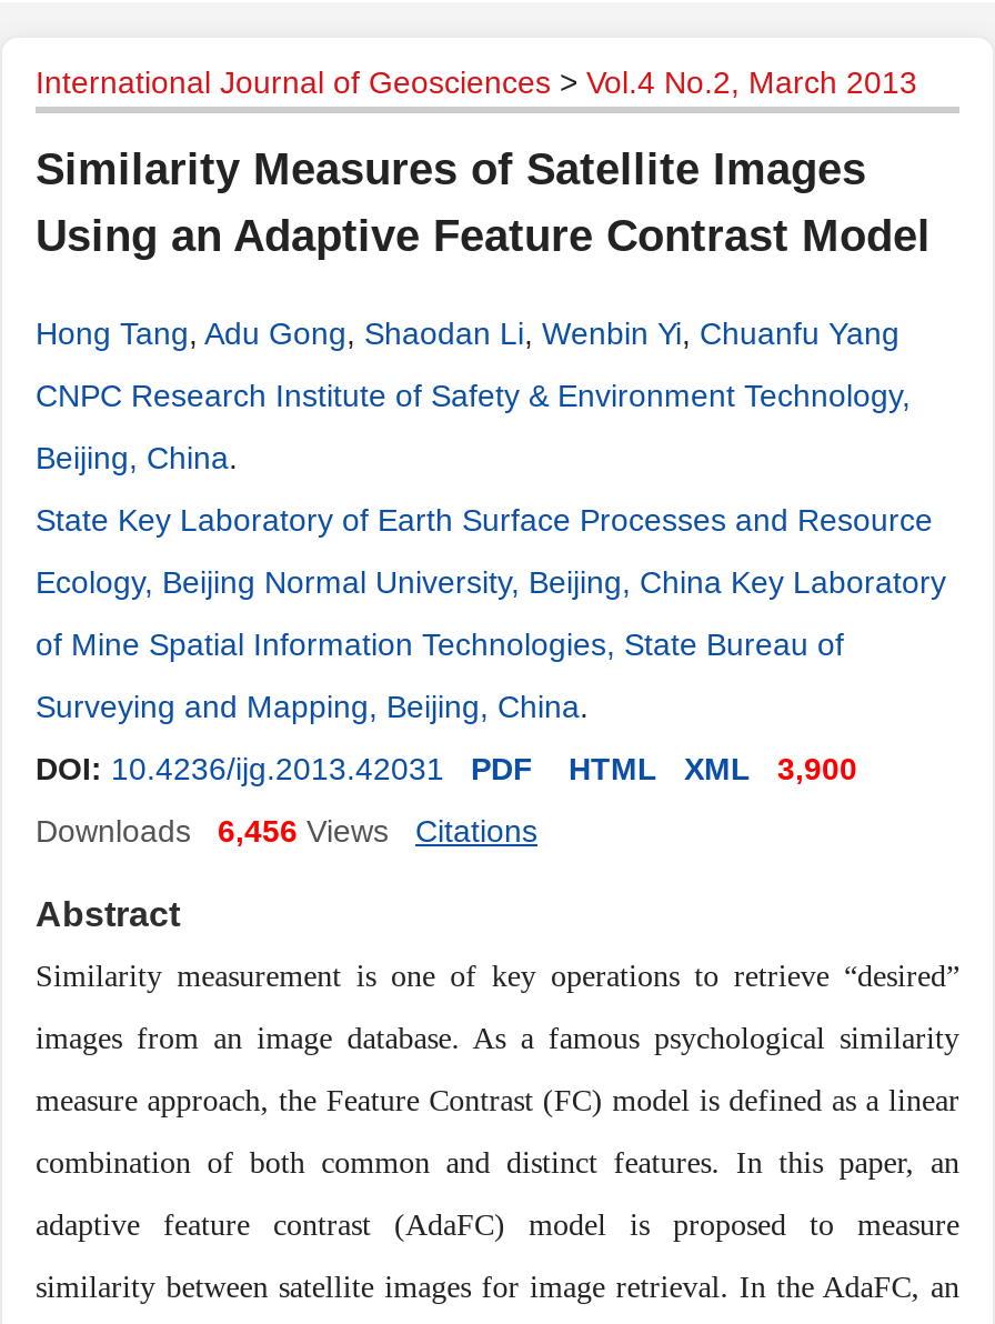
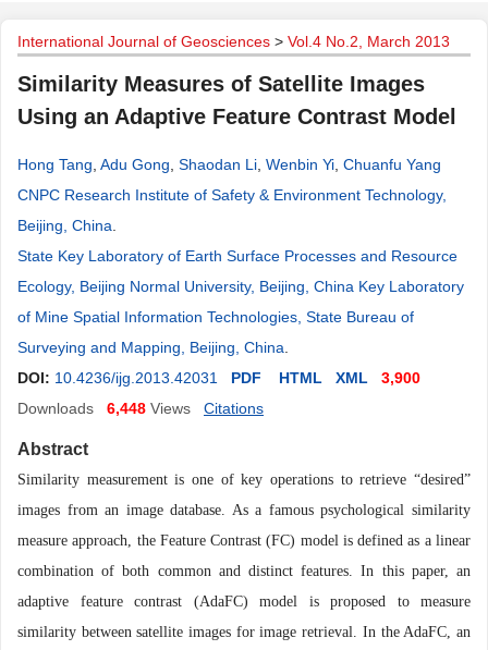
[36,813,389,849] Downloads 6,456 Views -> [17,400,191,417] Downloads 6,448 Views

